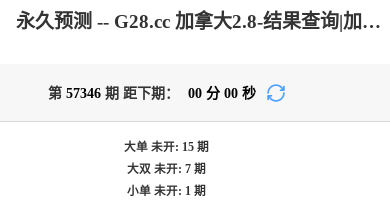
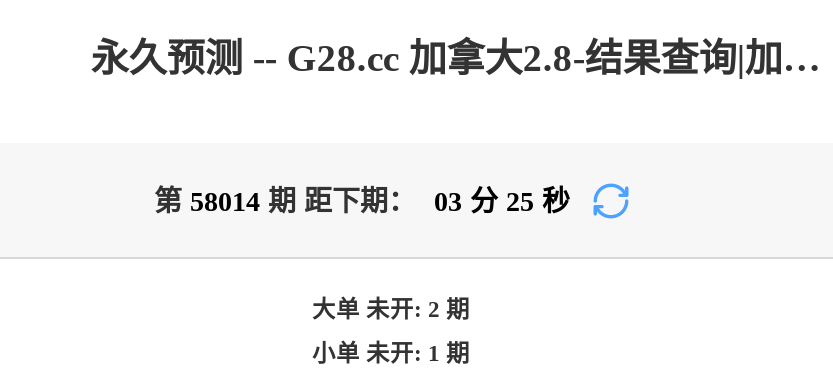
[47,86,255,101] 第57346期 距下期： 00分 00秒 -> [154,187,570,217] 第58014期 距下期： 03分 25秒
[123,141,208,176] 大单未开: 15期 | 大双未开: 7期 -> [312,297,470,323] 大单未开: 2期

